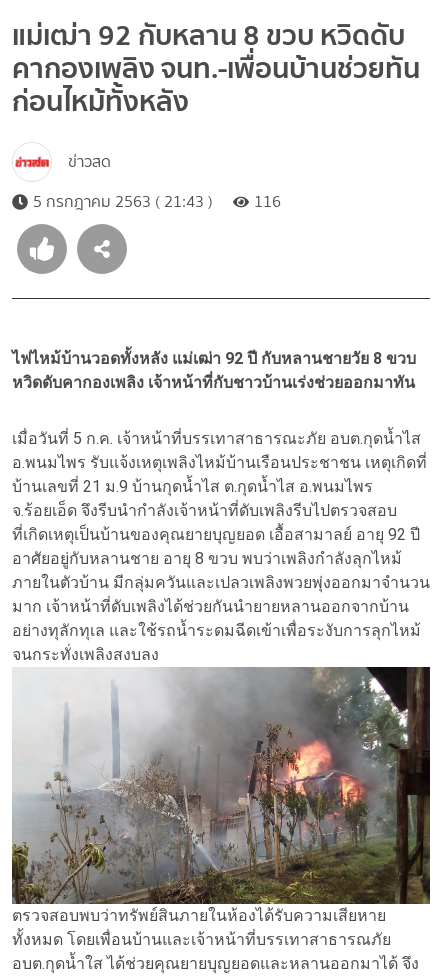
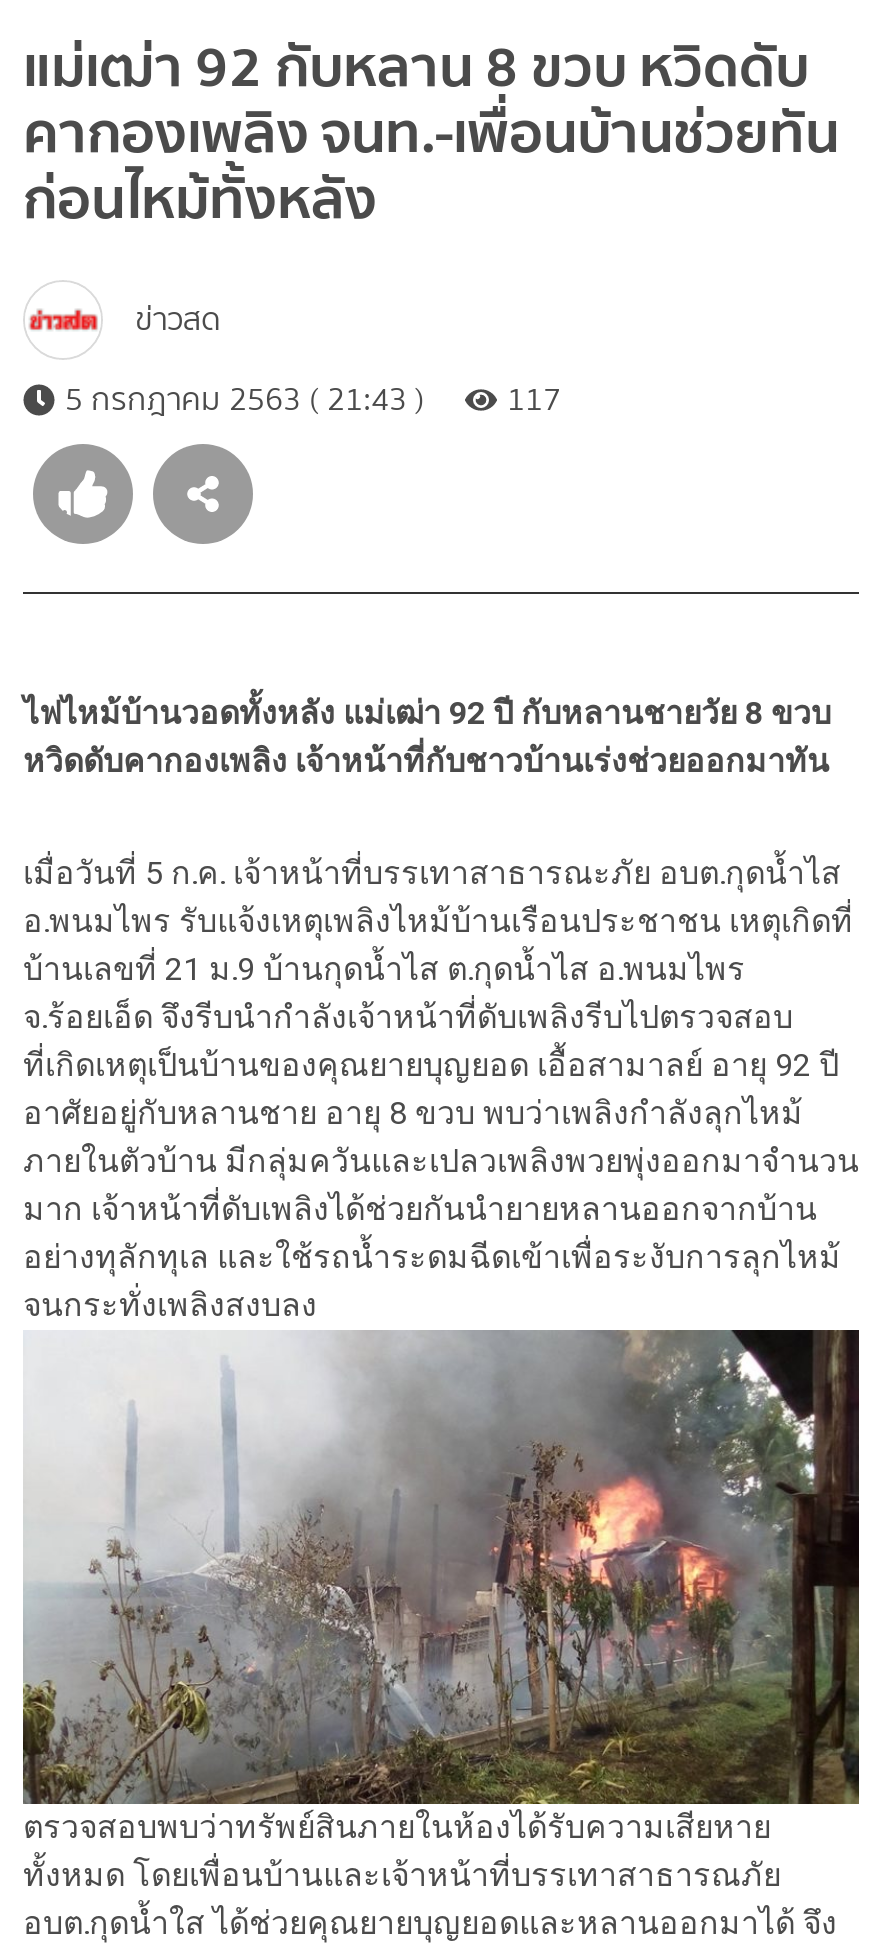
[33,190,281,213] 5 กรกฎาคม 2563 ( 21:43 ) 116 -> [65,376,561,422] 5 กรกฎาคม 2563 ( 21:43 ) 117

